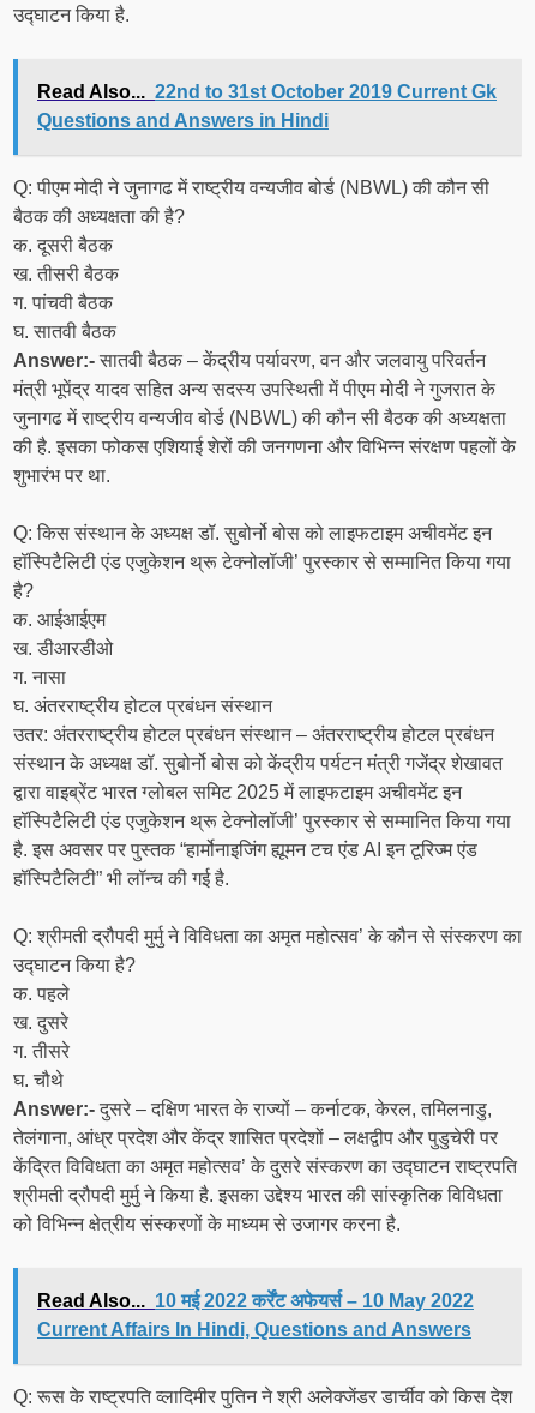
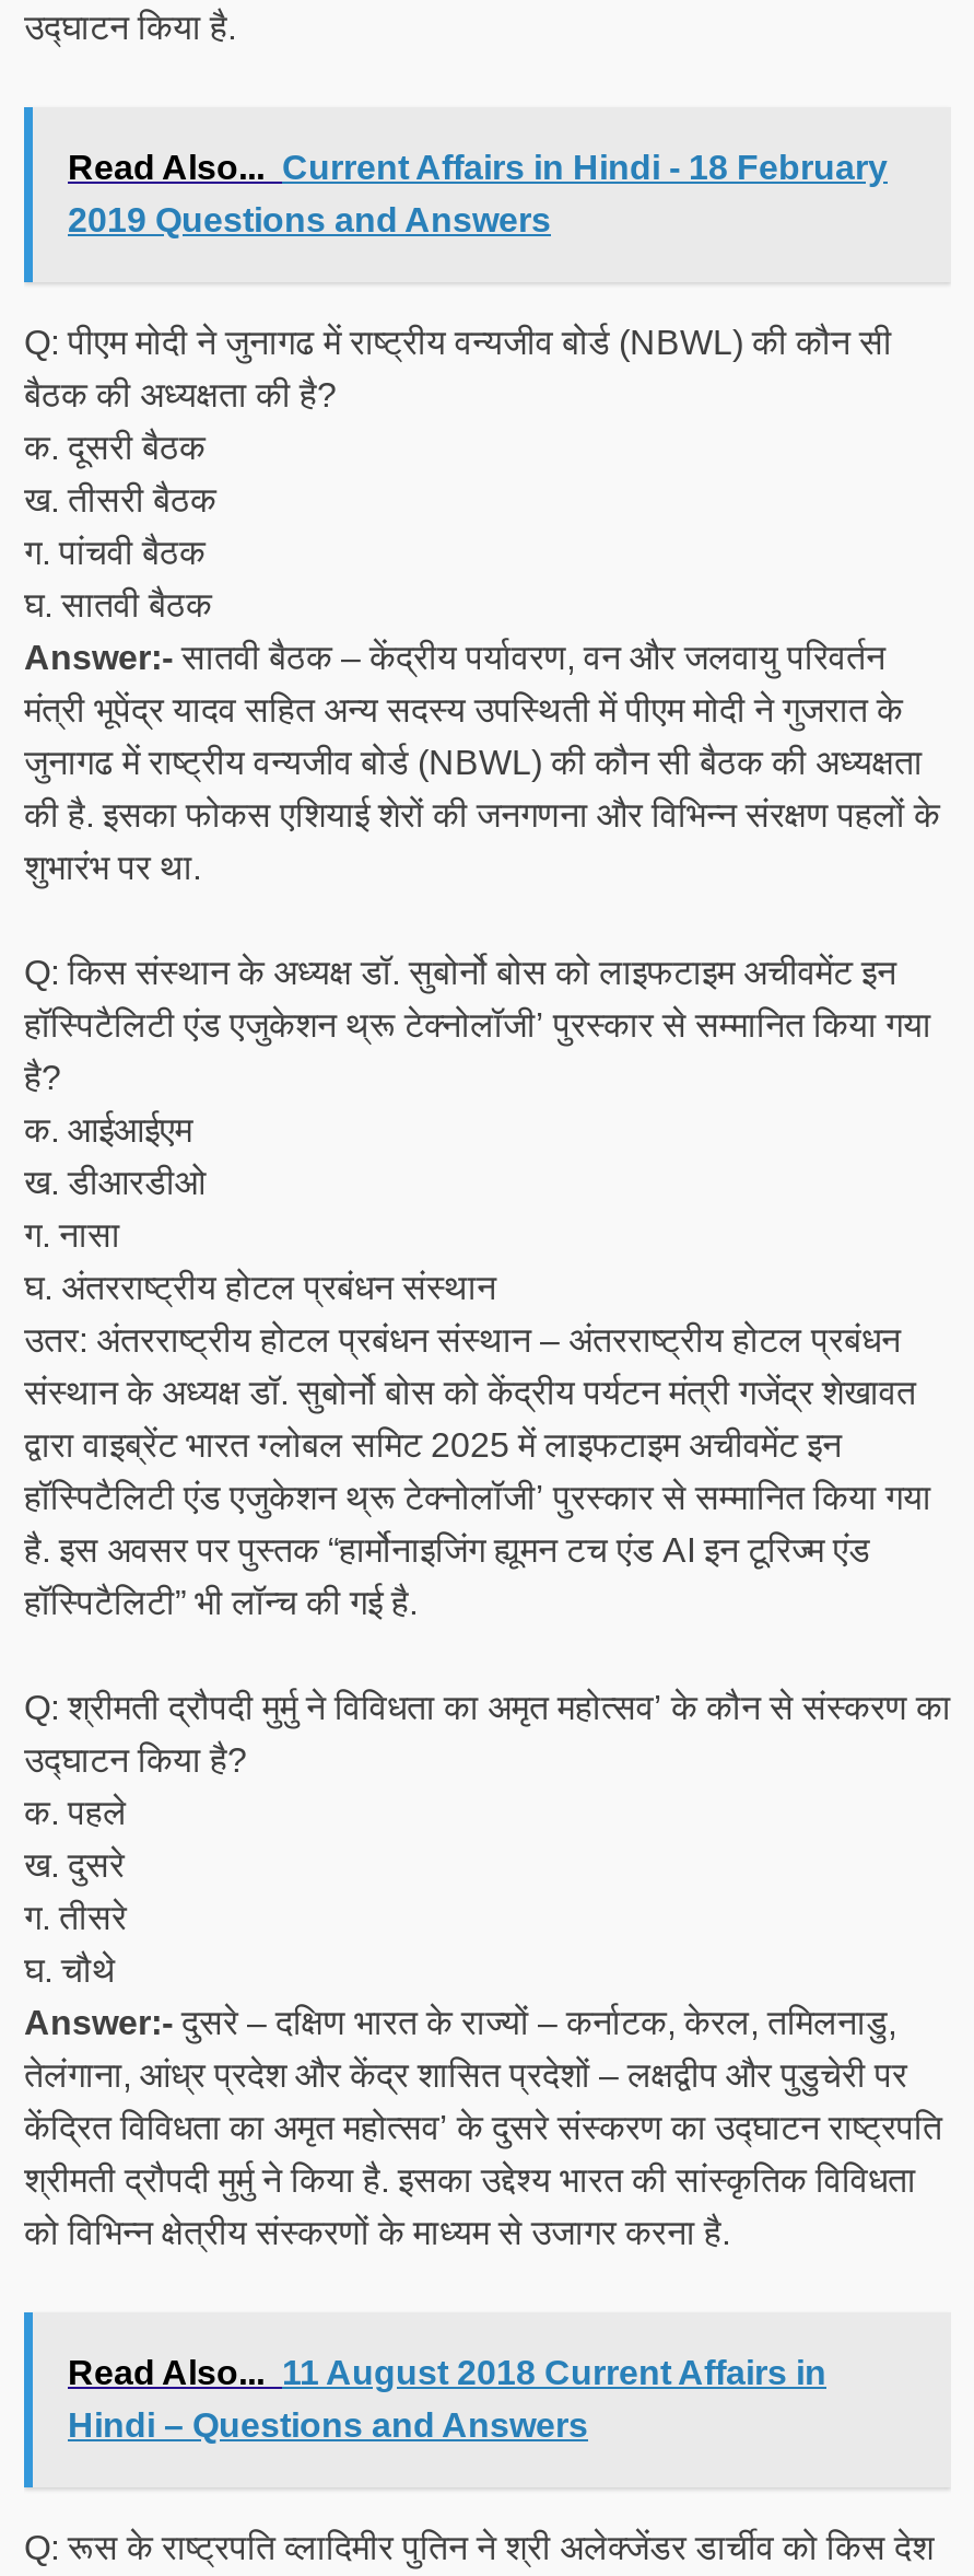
[37,82,497,131] Read Also... 22nd to 31st October 2019 Current Gk | Questions and Answers in Hindi -> [68,149,888,239] Read Also... Current Affairs in Hindi - 18 February | 2019 Questions and Answers
[37,1291,474,1340] Read Also... 10 मई 2022 कर्रेंट अफेयर्स – 10 May 2022 | Current Affairs In Hindi, Questions and Answers -> [68,2354,826,2444] Read Also... 11 August 2018 Current Affairs in | Hindi – Questions and Answers

